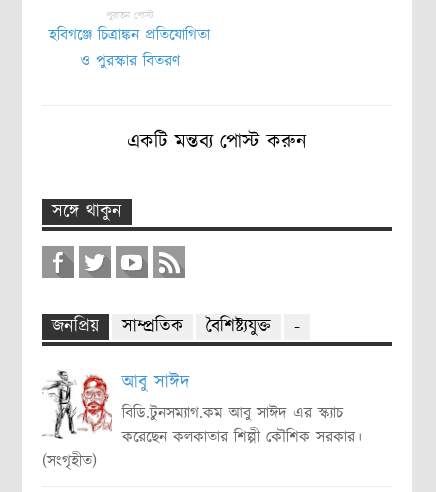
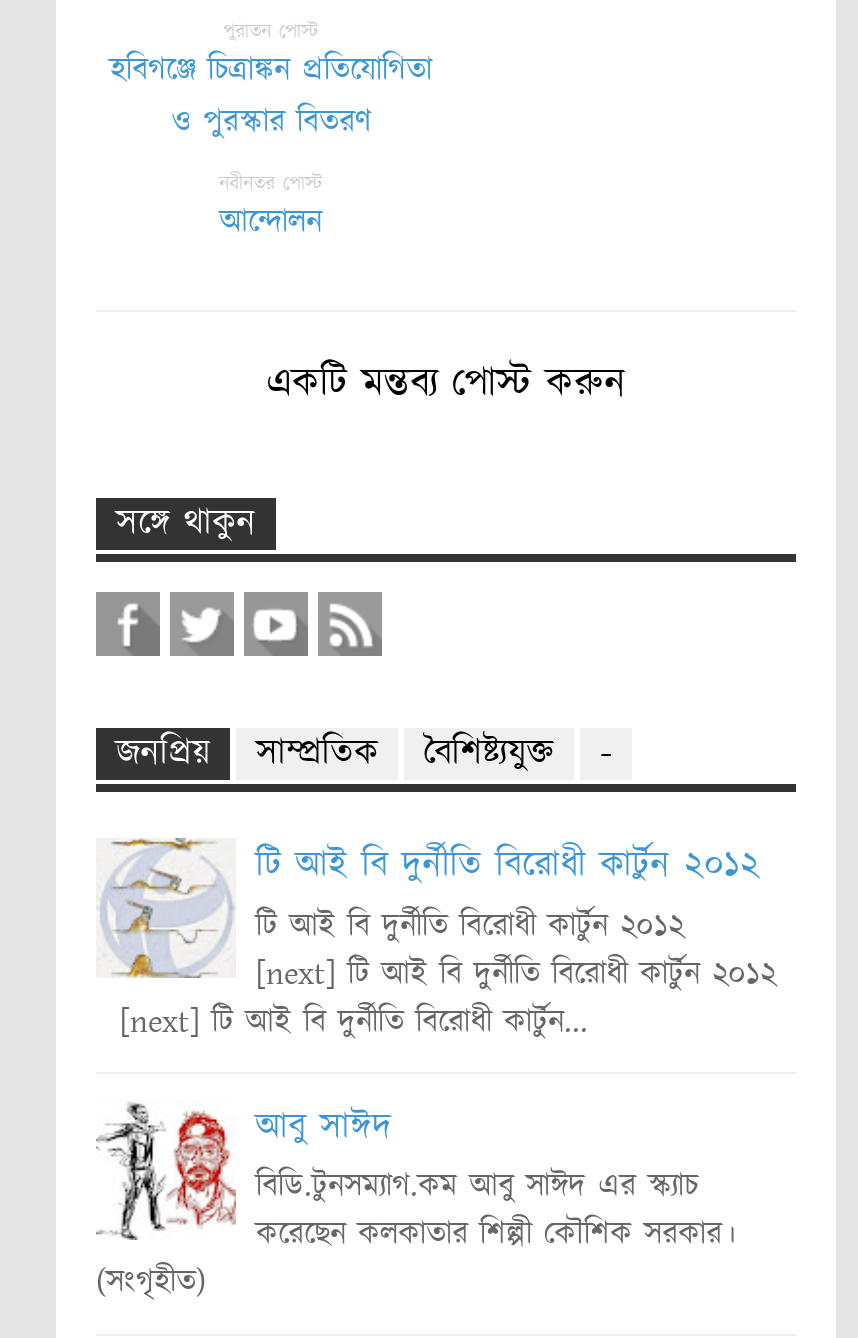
none -> [219,171,323,247] নবীনতর পোস্ট | আন্দোলন
none -> [96,836,776,1045] [image] | টি আই বি দুর্নীতি বিরোধী কার্টুন ২০১২ | টি আই বি দুর্নীতি বিরোধী কার্টুন ২০১২ | [next] টি আই বি দুর্নীতি বিরোধী কার্টুন ২০১২ | [next] টি আই বি দুর্নীতি বিরোধী কার্টুন...

